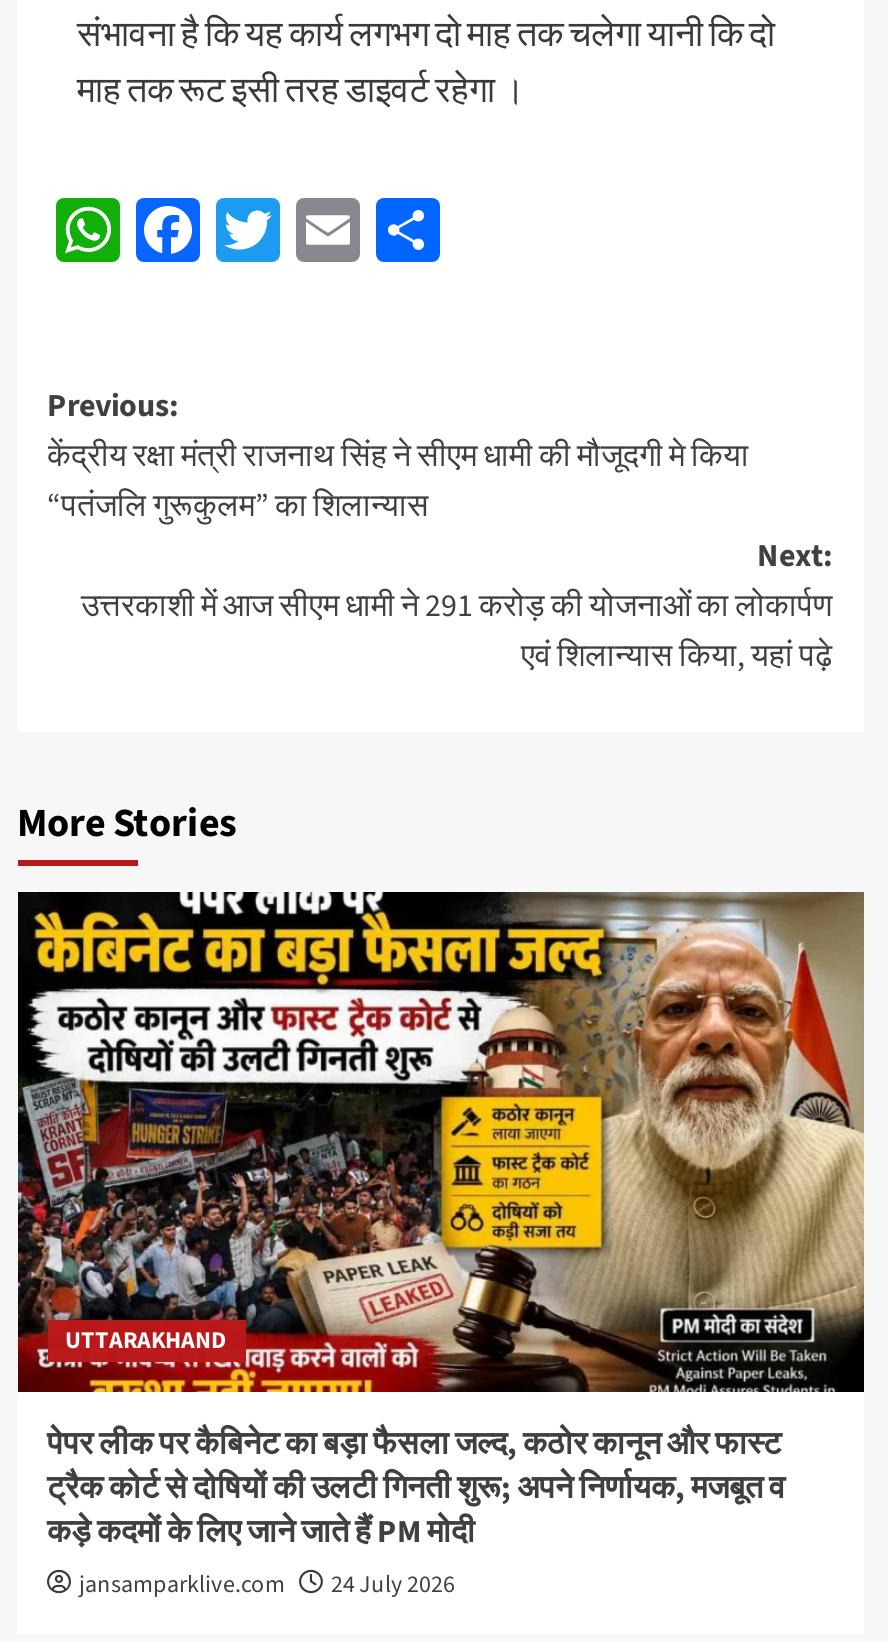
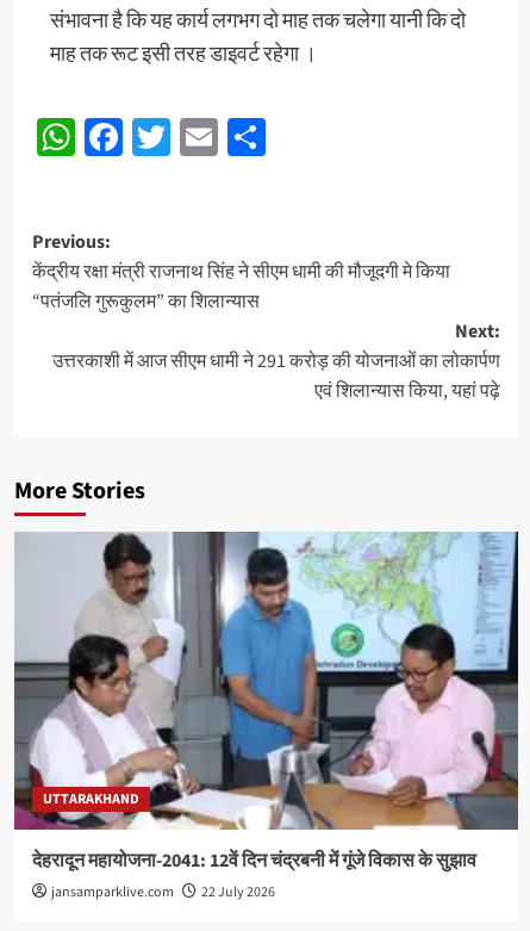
[16,890,866,1554] [image] | पेपर लीक पर कैबिनेट का बड़ा फैसला जल्द, कठोर कानून और फास्ट | ट्रैक कोर्ट से दोषियों की उलटी गिनती शुरू; अपने निर्णायक, मजबूत व | कड़े कदमों के लिए जाने जाते हैं PM मोदी -> [13,530,519,874] [image] | देहरादून महायोजना-2041: 12वें दिन चंद्रबनी में गूंजे विकास के सुझाव
[79,1568,455,1602] jansamparklive.com 24 July 2026 -> [51,882,275,902] jansamparklive.com 22 July 2026

